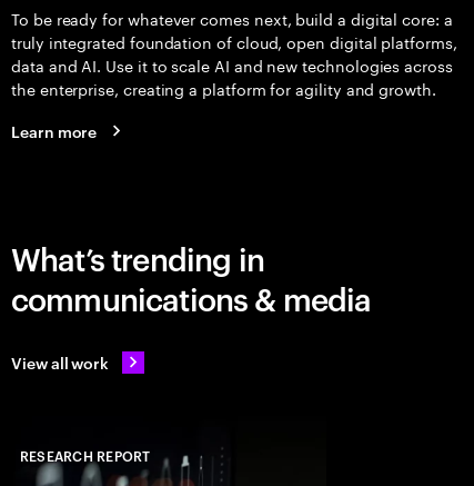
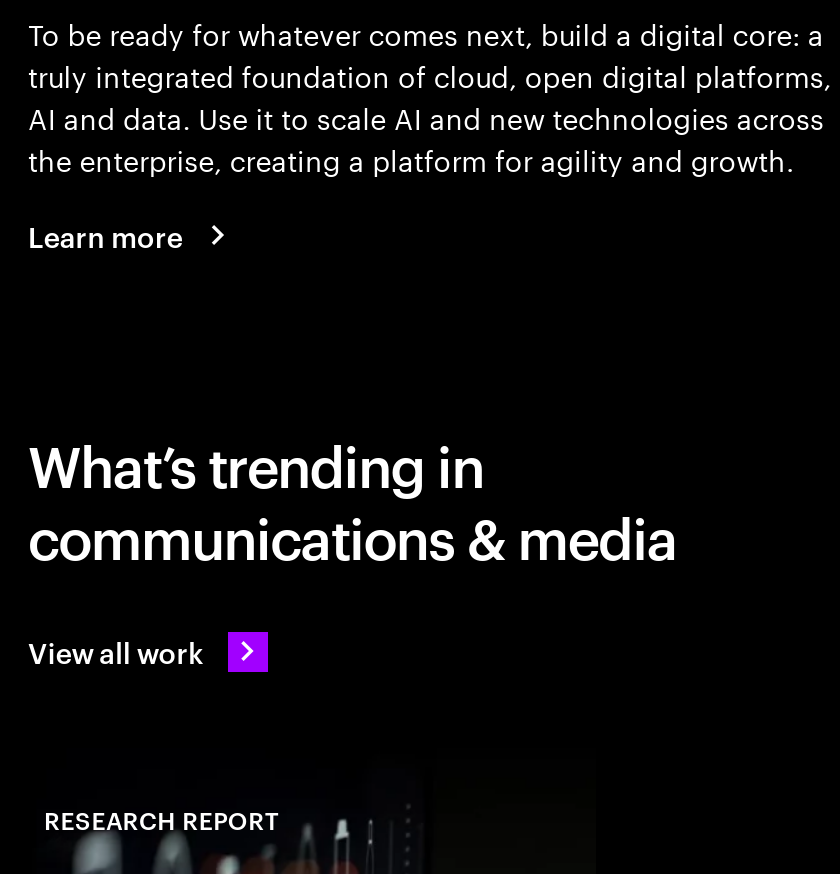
[11,52,453,76] data and AI. Use it to scale AI and new technologies across -> [28,93,824,137] AI and data. Use it to scale AI and new technologies across

